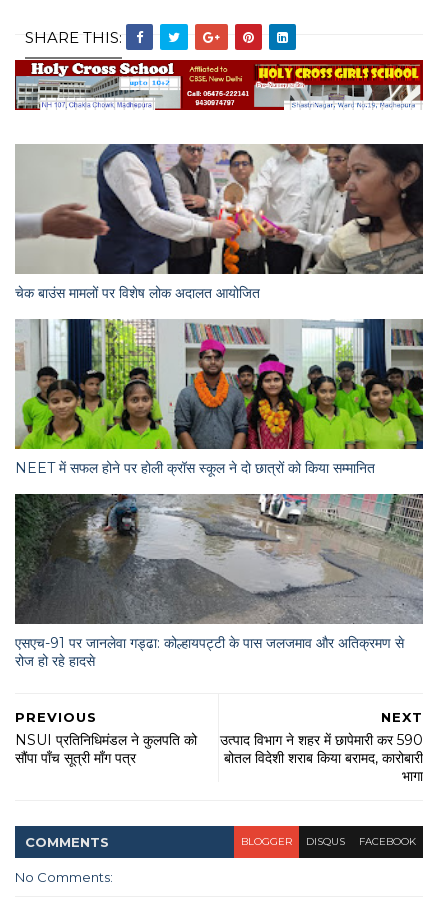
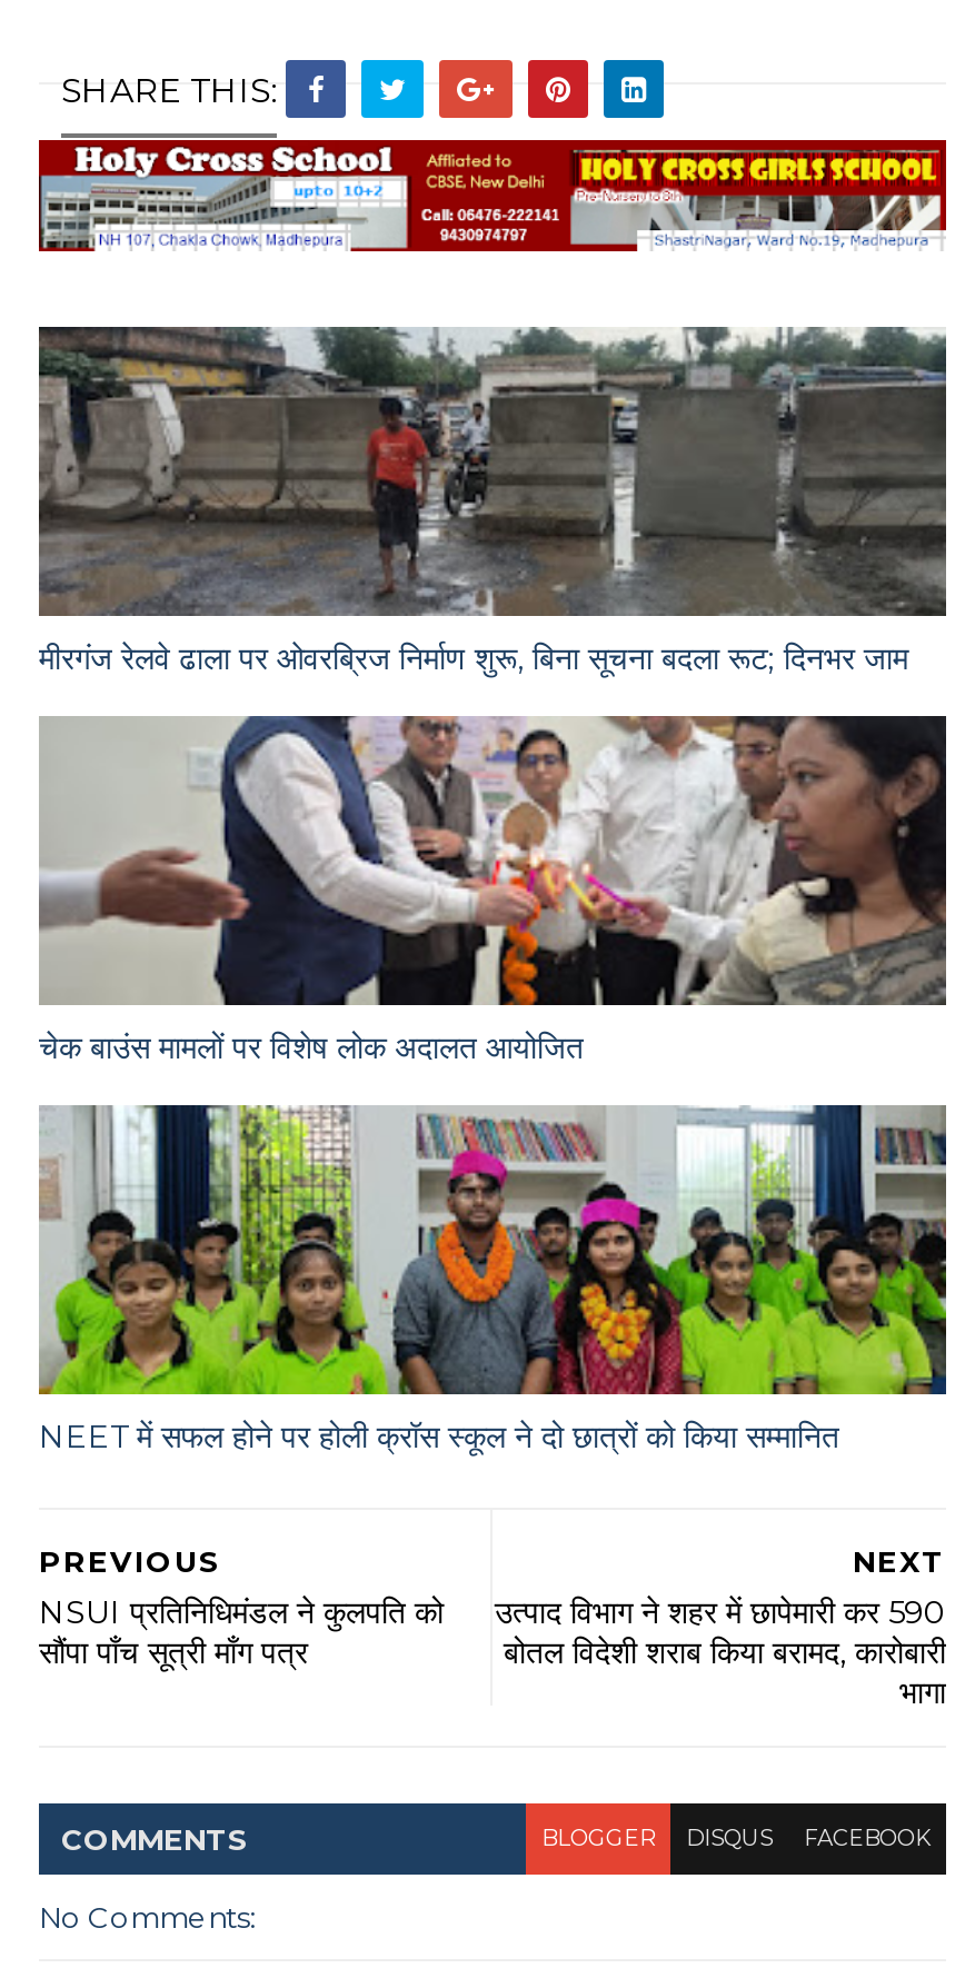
none -> [39,327,946,677] [image] | मीरगंज रेलवे ढाला पर ओवरब्रिज निर्माण शुरू, बिना सूचना बदला रूट; दिनभर जाम
moved [14,142,425,477] -> [37,712,951,1456]: [image] | चेक बाउंस मामलों पर विशेष लोक अदालत आयोजित | NEET में सफल होने पर होली क्रॉस स्कूल ने दो छात्रों को किया सम्मानित
[14,493,424,670] [image] | एसएच-91 पर जानलेवा गड्ढा: कोल्हायपट्टी के पास जलजमाव और अतिक्रमण से | रोज हो रहे हादसे -> none

